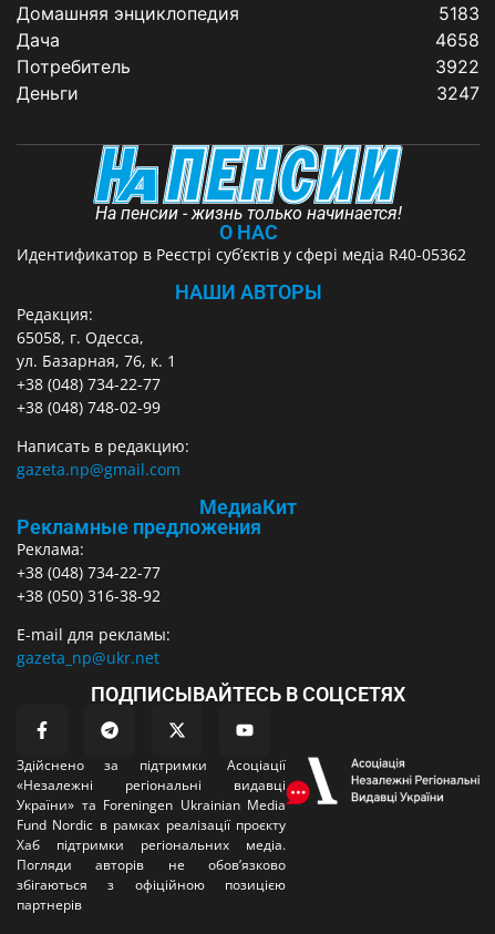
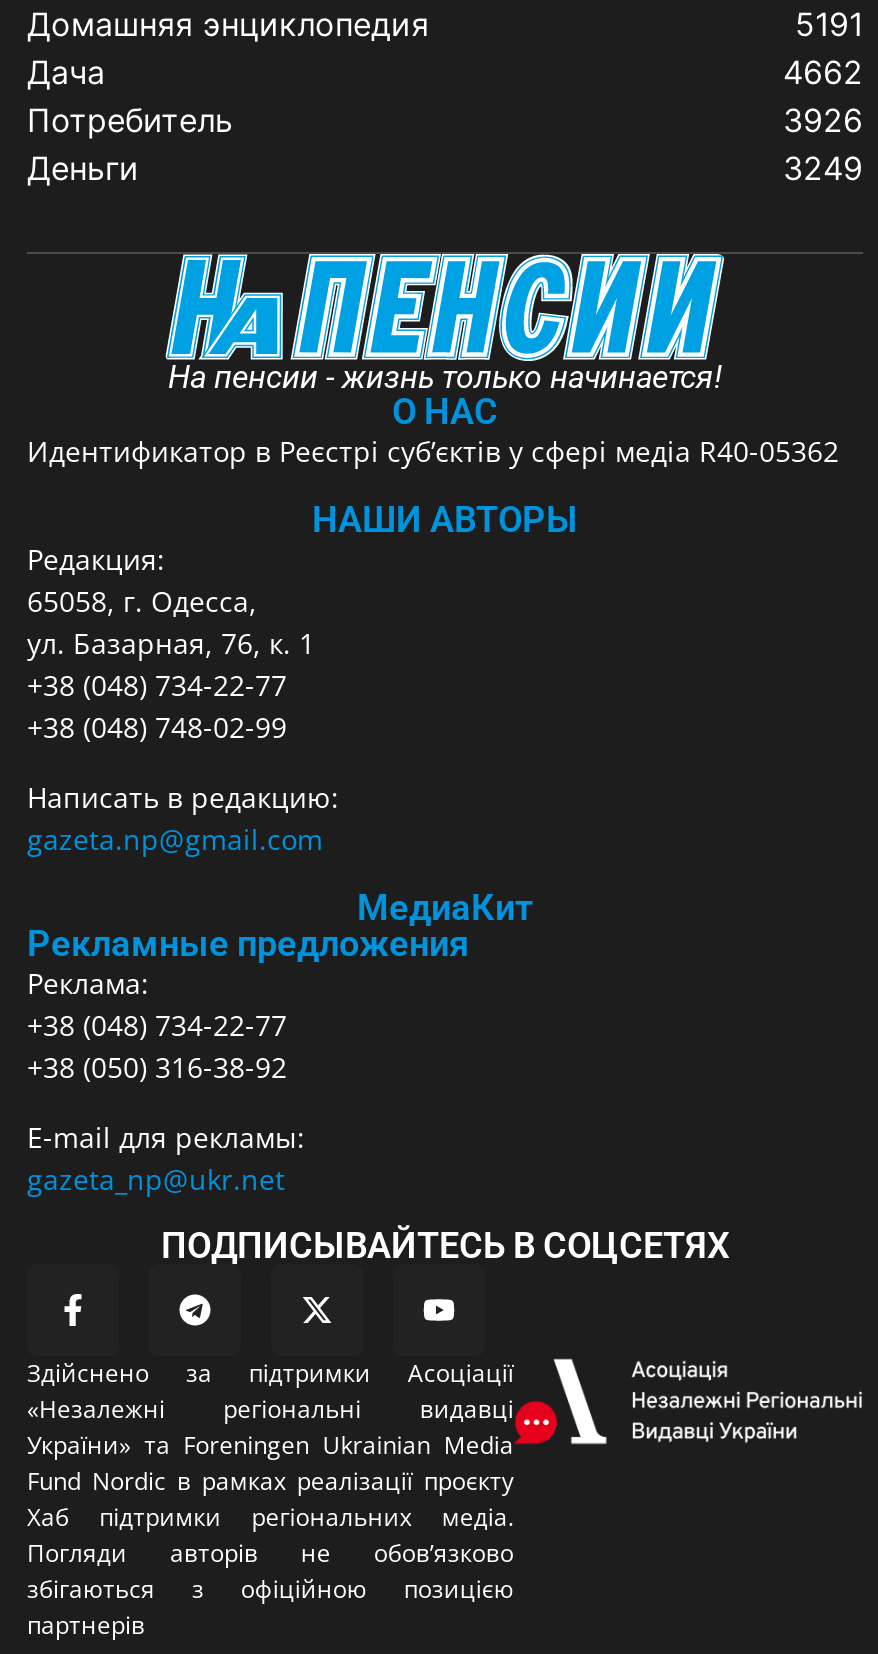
[439,2,479,24] 5183 -> [795,4,863,44] 5191
[435,29,479,51] 4658 -> [783,52,863,92] 4662
[435,55,479,78] 3922 -> [783,100,863,140] 3926
[436,82,479,104] 3247 -> [783,148,863,188] 3249

